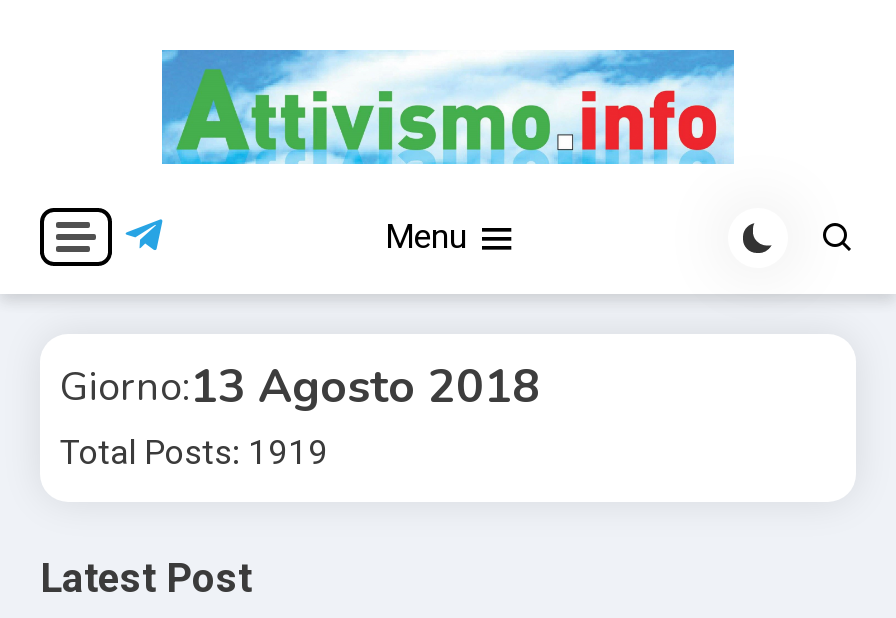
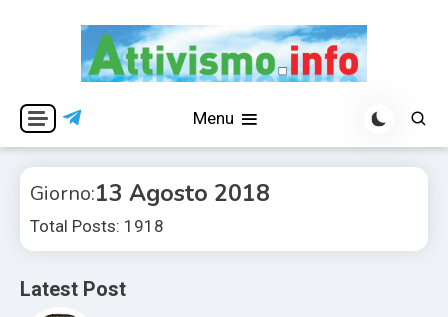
[60,431,328,471] Total Posts: 1919 -> [30,215,164,235] Total Posts: 1918

